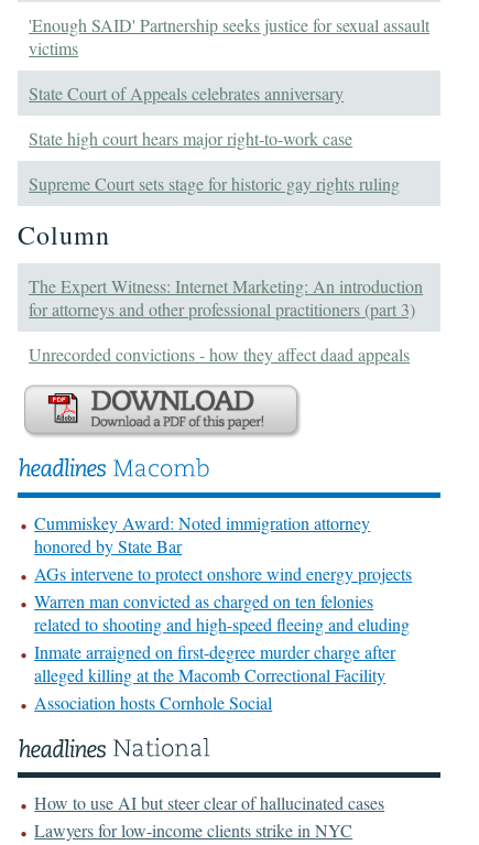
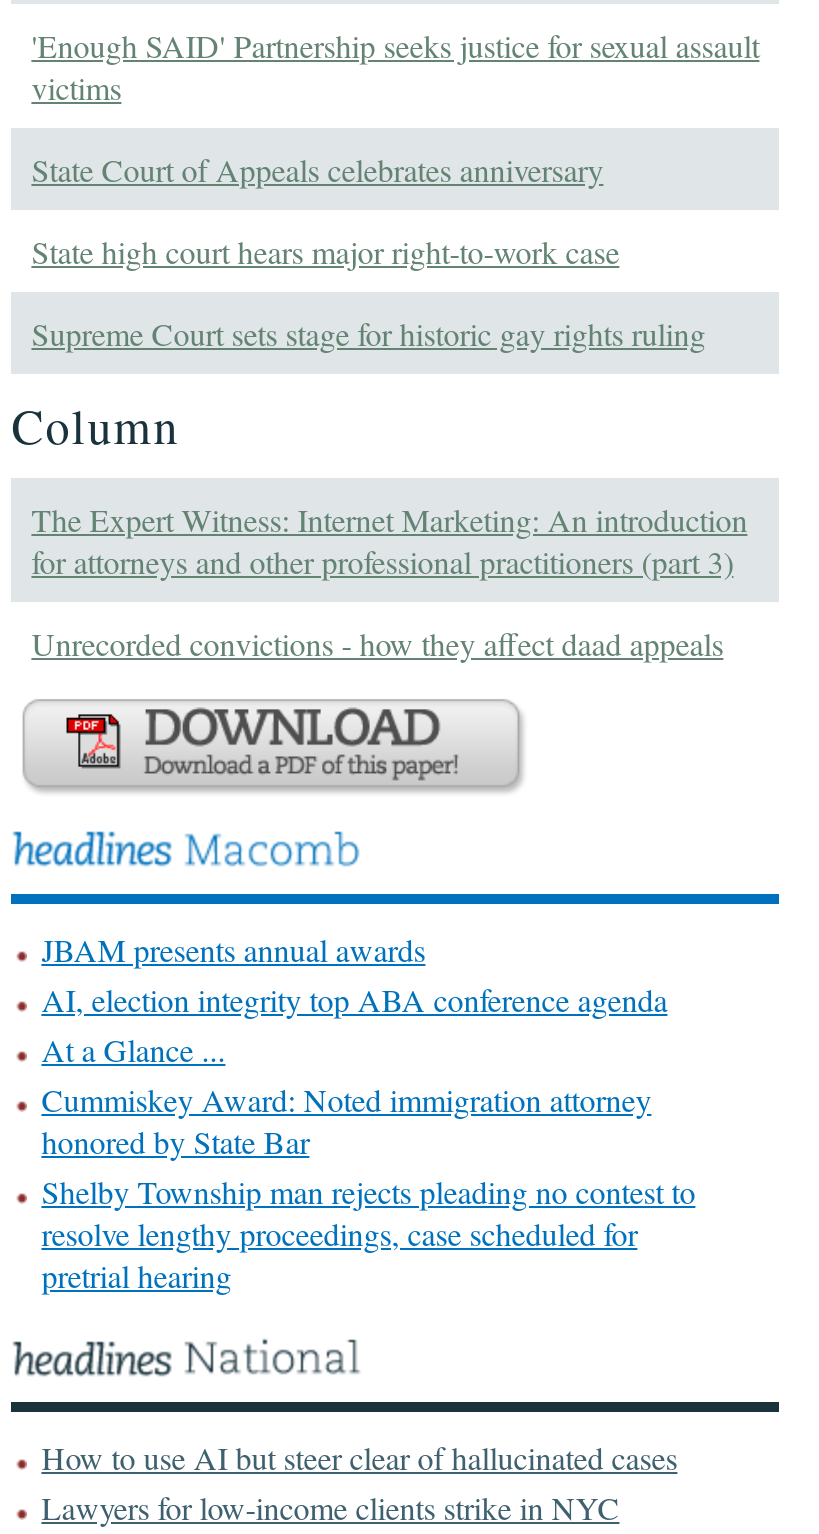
none -> [41,927,667,1069] JBAM presents annual awards | AI, election integrity top ABA conference agenda | At a Glance ...
moved [34,511,370,557] -> [41,1077,651,1161]: Cummiskey Award: Noted immigration attorney | honored by State Bar
[34,561,412,713] AGs intervene to protect onshore wind energy projects | Warren man convicted as charged on ten felonies | related to shooting and high-speed fleeing and eluding | Inmate arraigned on first-degree murder charge after | alleged killing at the Macomb Correctional Facility | Association hosts Cornhole Social -> [41,1169,695,1295] Shelby Township man rejects pleading no contest to | resolve lengthy proceedings, case scheduled for | pretrial hearing

